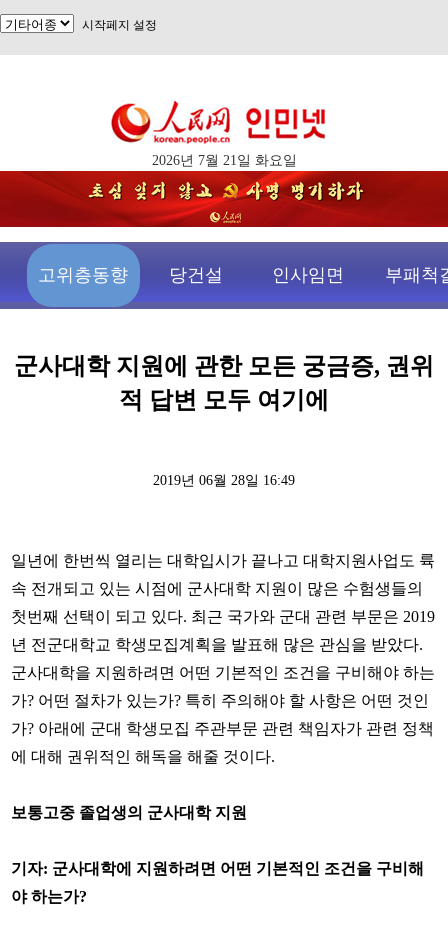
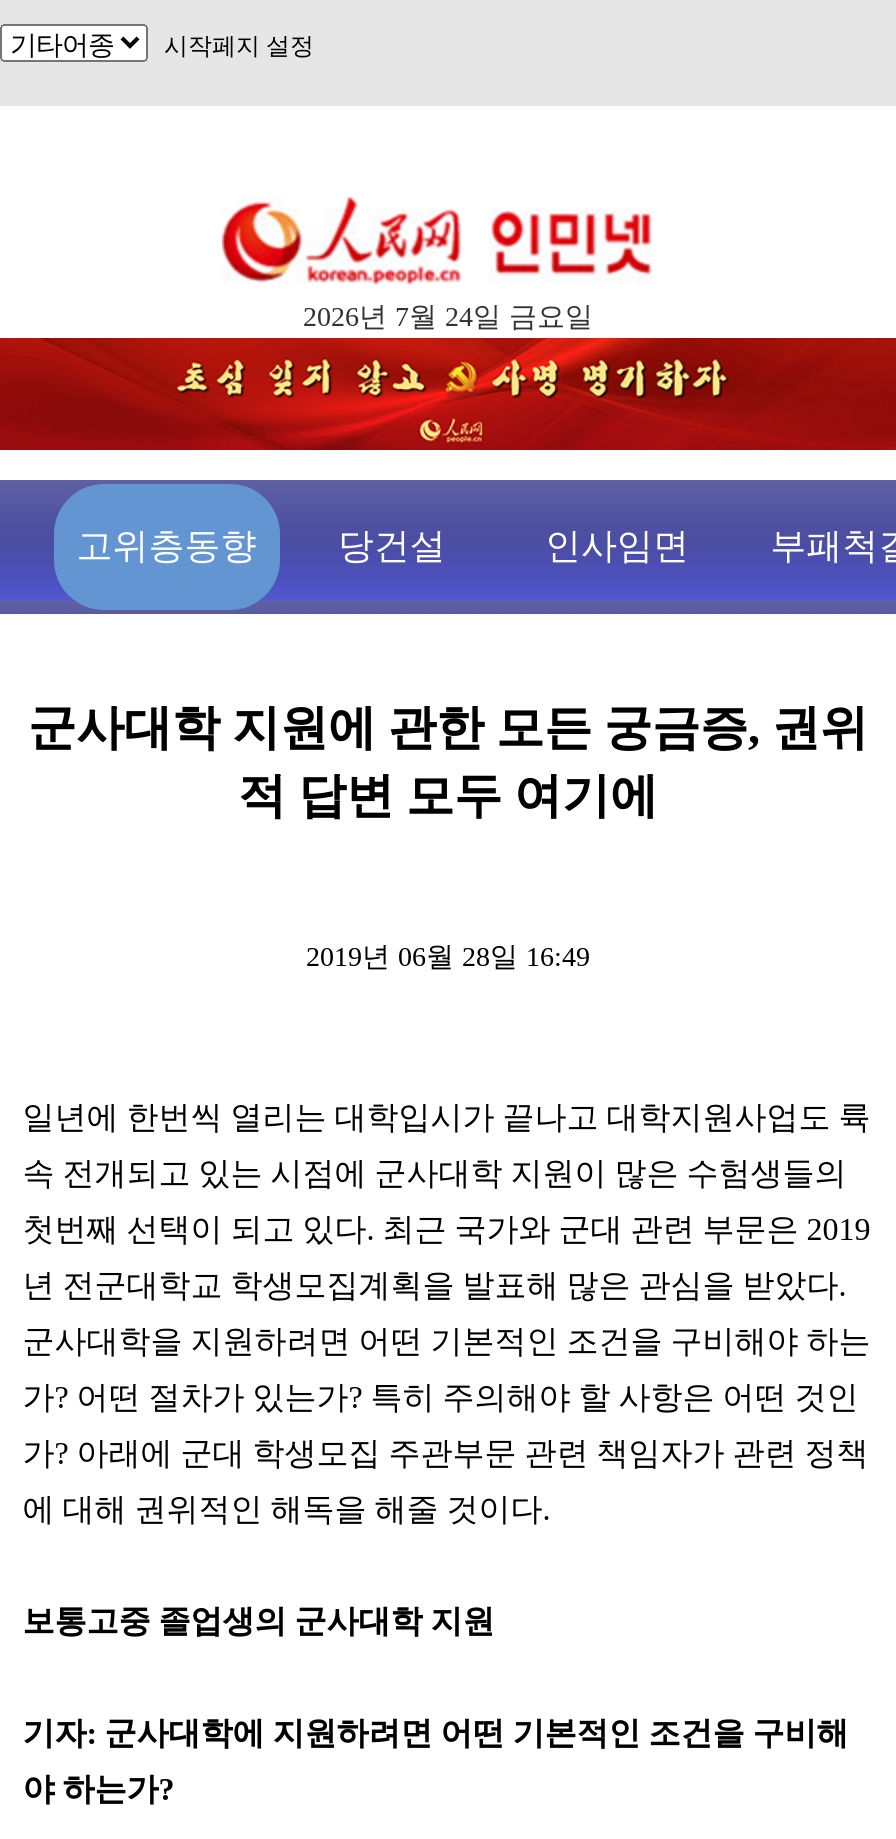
[151,153,296,168] 2026년 7월 21일 화요일 -> [303,302,593,332] 2026년 7월 24일 금요일

